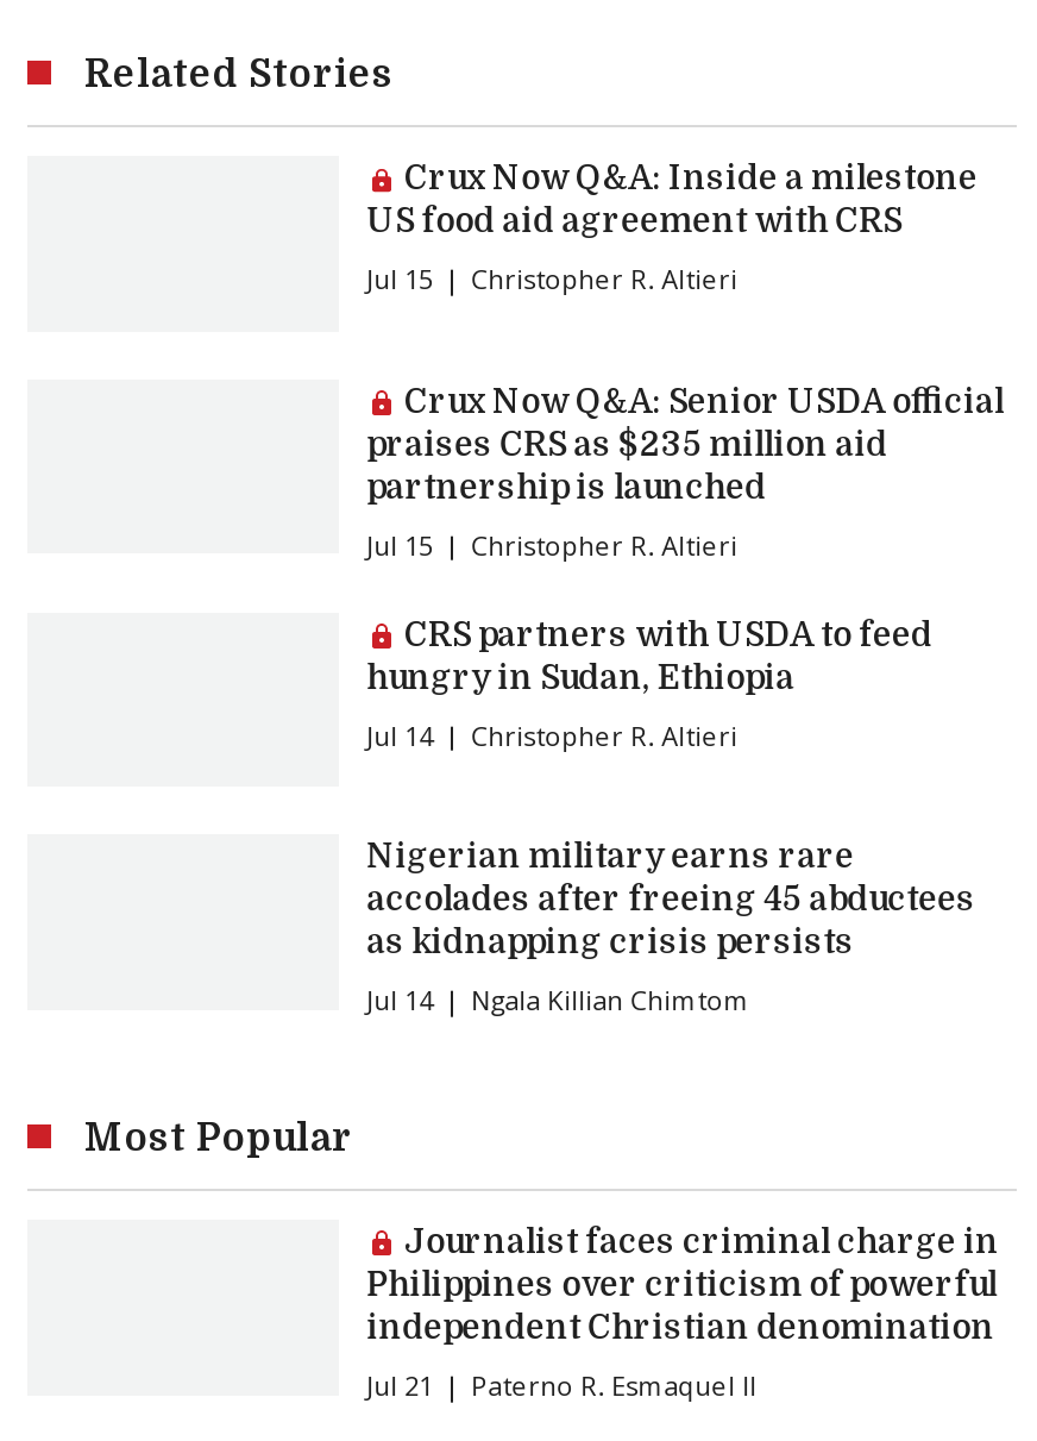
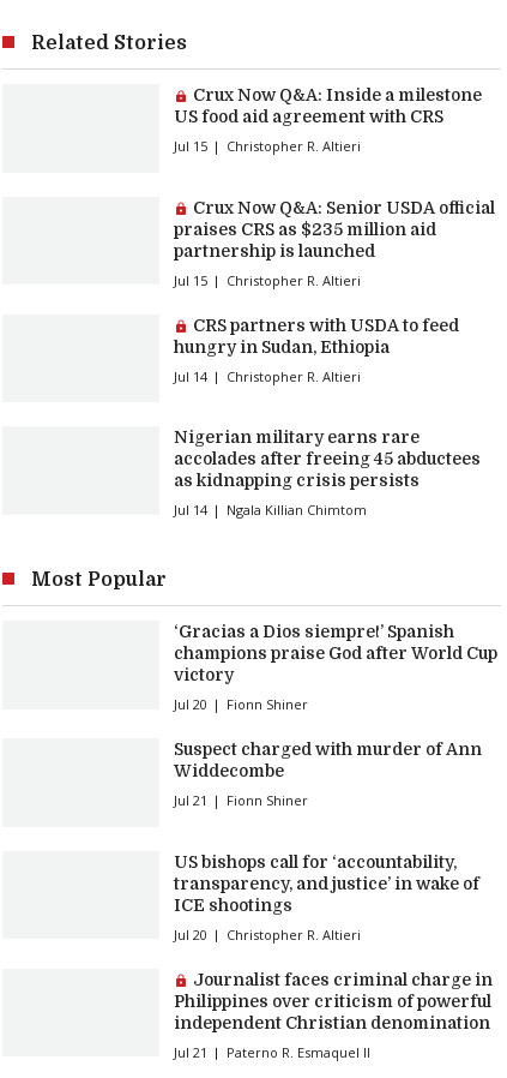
none -> [173,622,497,943] ‘Gracias a Dios siempre!’ Spanish | champions praise God after World Cup | victory | Jul 20 | Fionn Shiner | Suspect charged with murder of Ann | Widdecombe | Jul 21 | Fionn Shiner | US bishops call for ‘accountability, | transparency, and justice’ in wake of | ICE shootings | Jul 20 | Christopher R. Altieri

